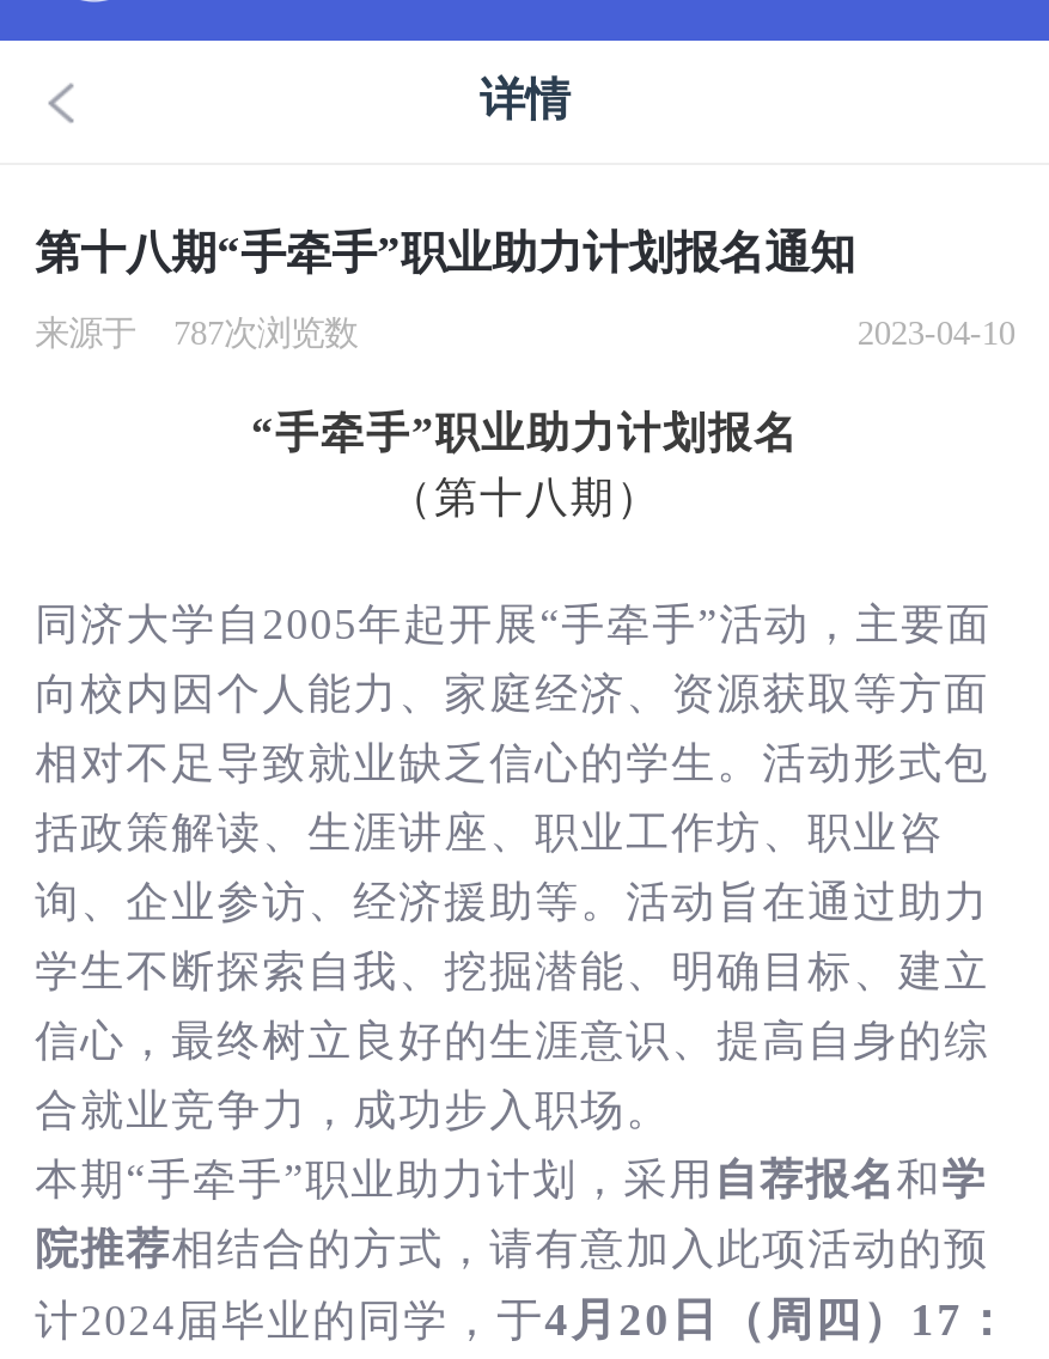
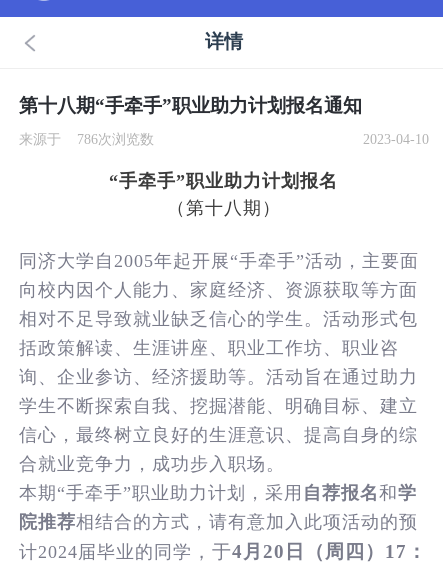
[35,313,358,351] 来源于 787次浏览数 -> [19,131,154,147] 来源于 786次浏览数

